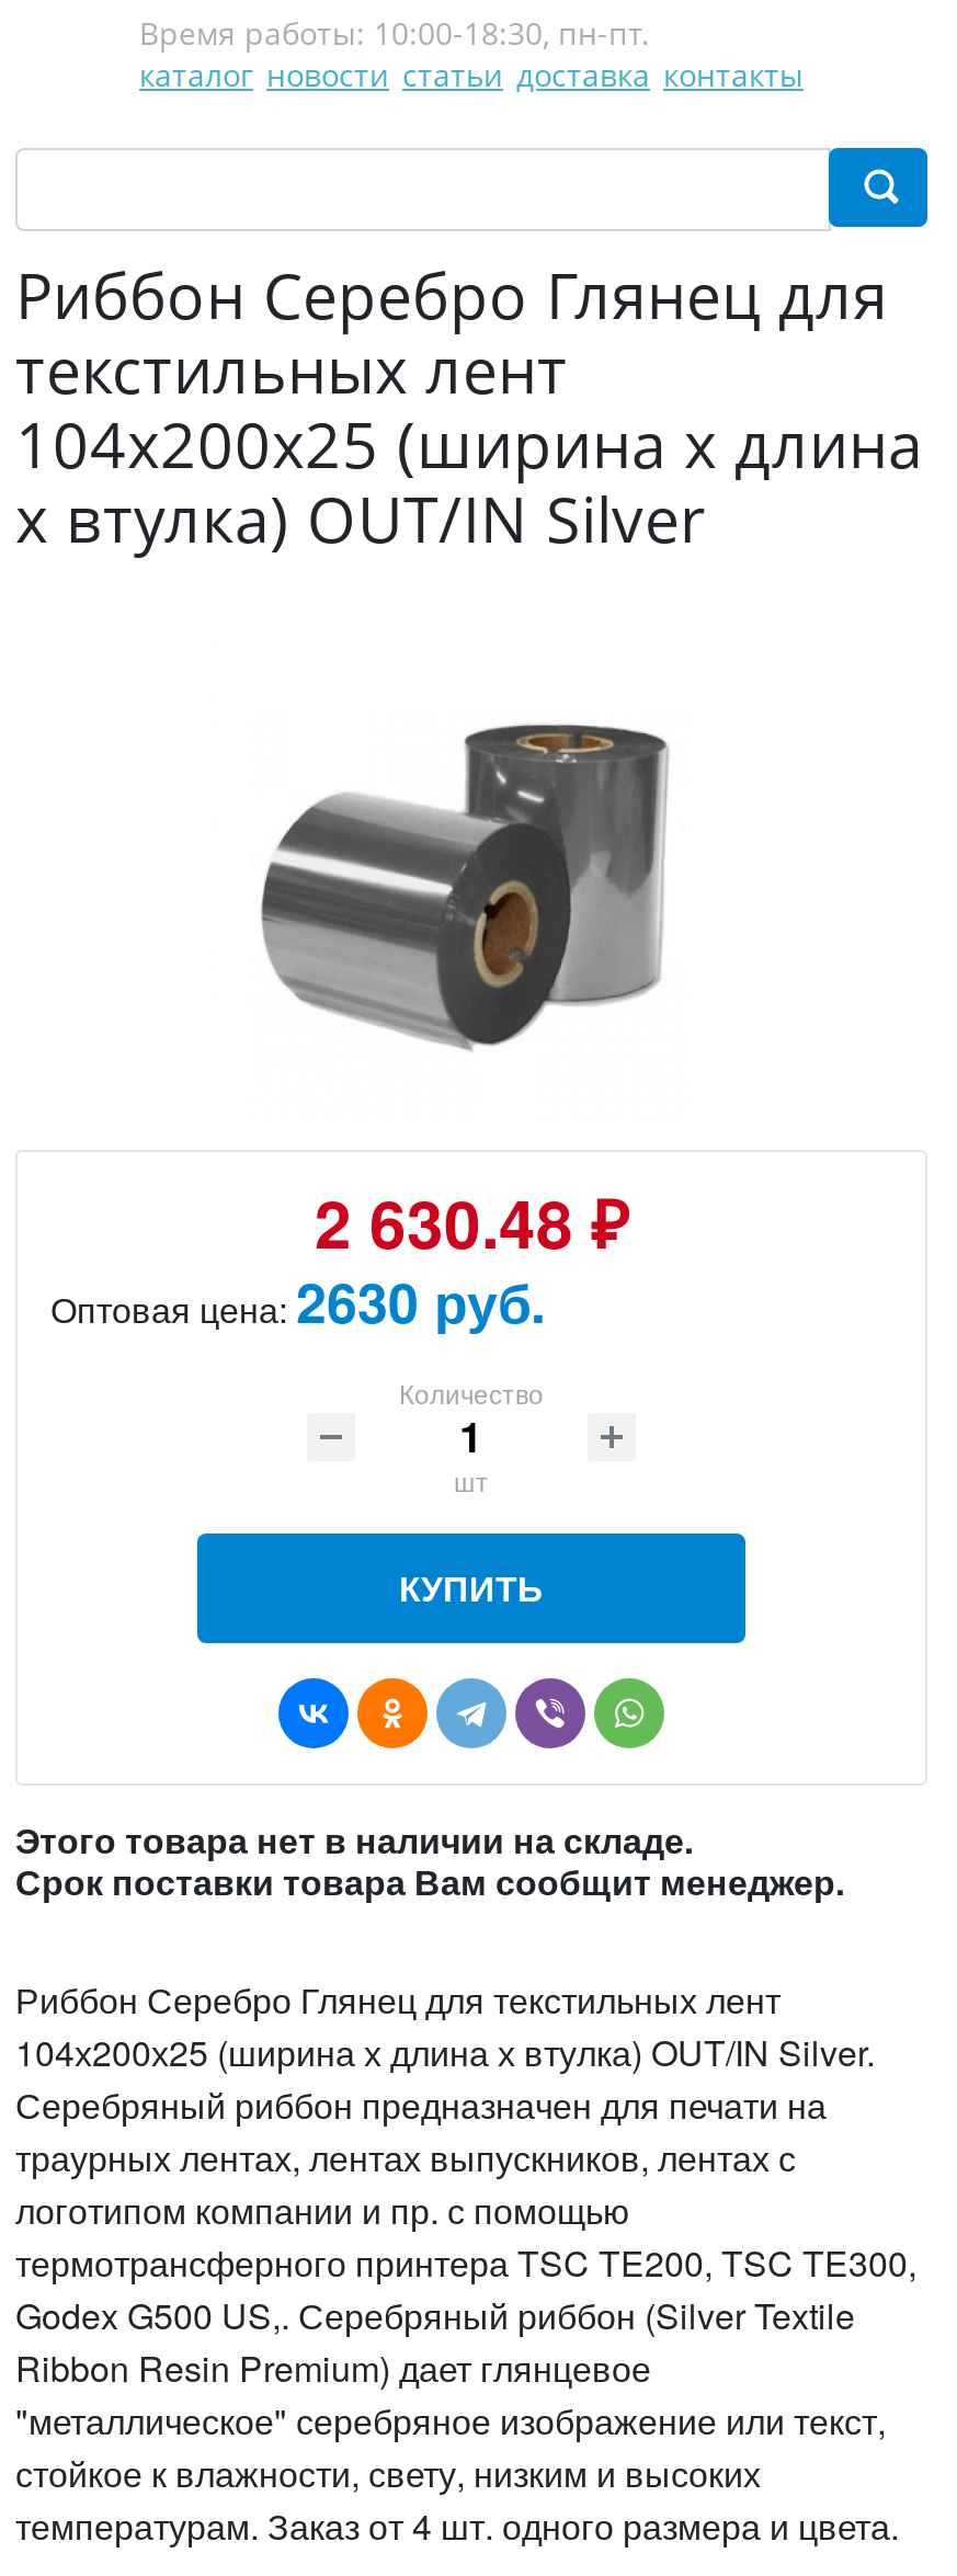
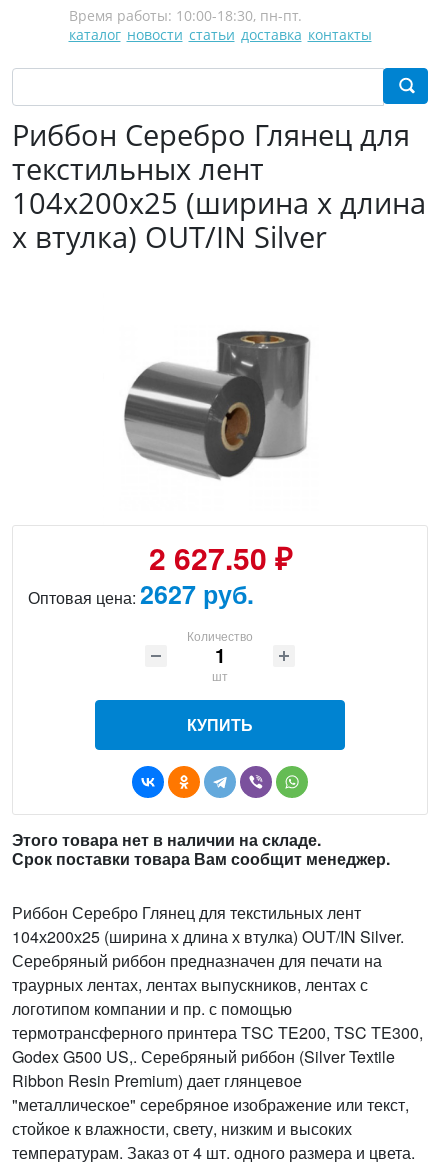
[315,1174,628,1268] 2 630.48 ₽ -> [148,536,291,579] 2 627.50 ₽
[50,1262,546,1341] Оптовая цена:2630 руб. -> [28,576,254,612] Оптовая цена:2627 руб.

